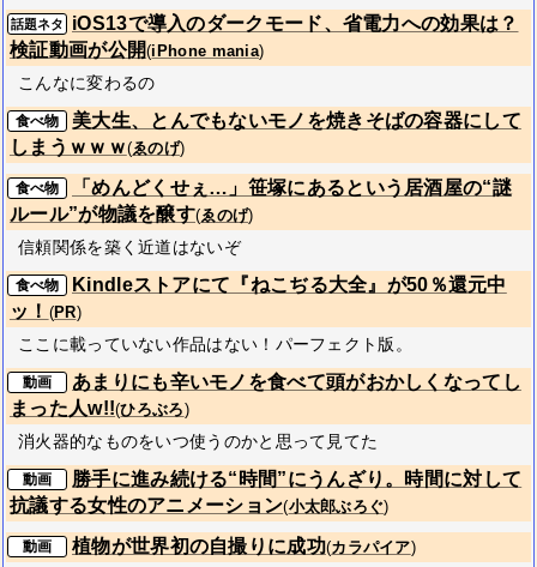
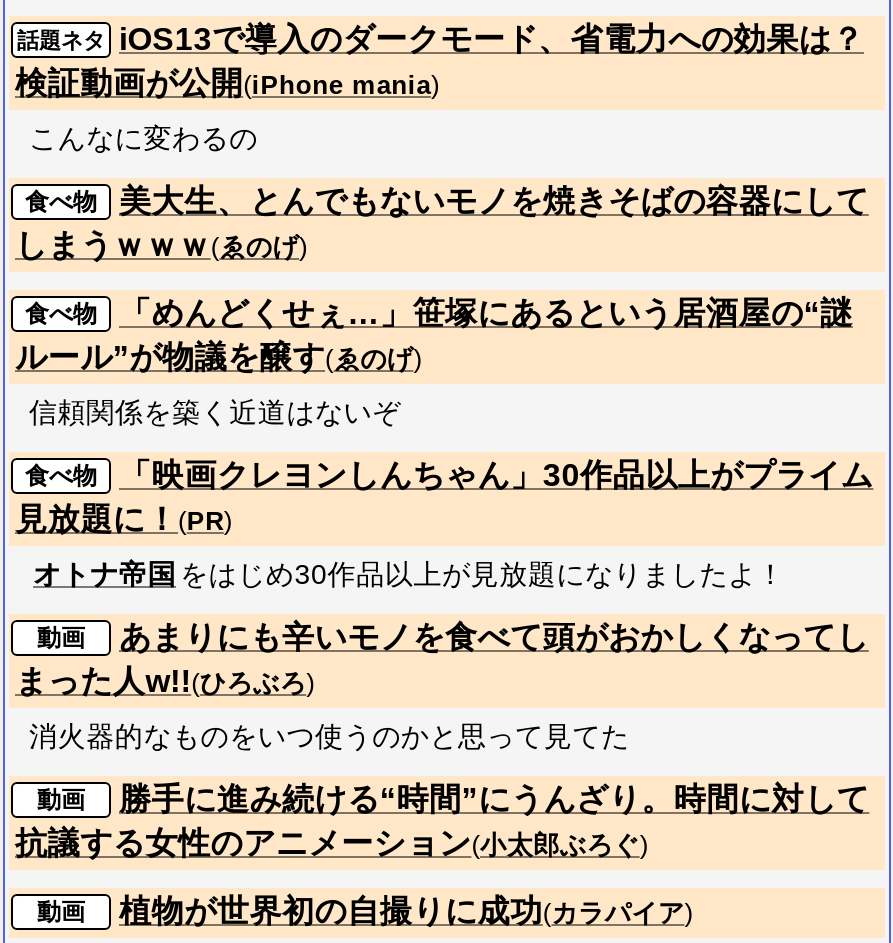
[10,274,507,321] Kindleストアにて『ねこぢる大全』が50％還元中 | ッ！(PR) -> [15,458,873,536] 「映画クレヨンしんちゃん」30作品以上がプライム | 見放題に！(PR)
[18,334,412,353] ここに載っていない作品はない！パーフェクト版。 -> [33,558,785,590] オトナ帝国 をはじめ30作品以上が見放題になりましたよ！

